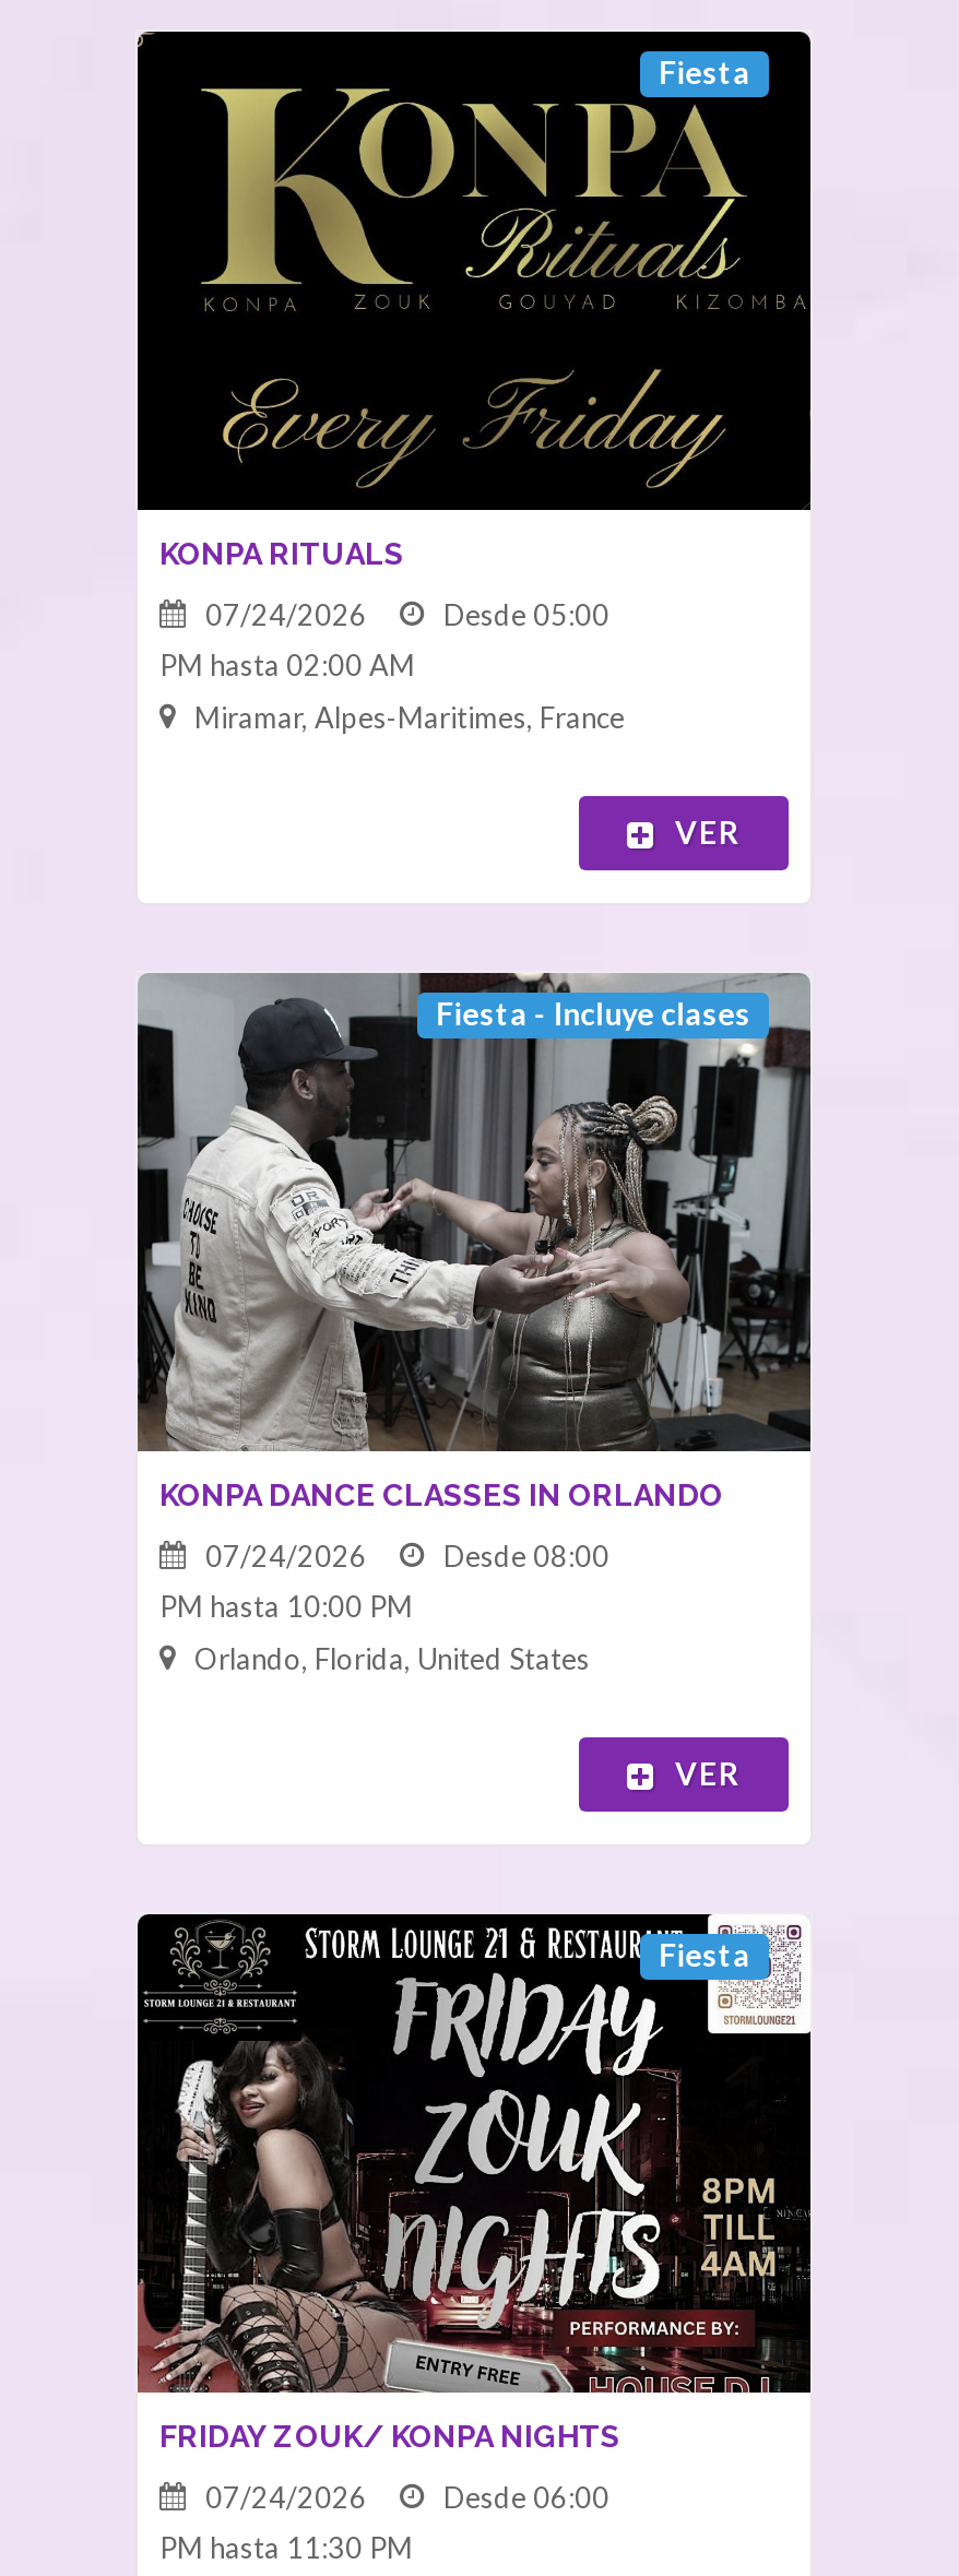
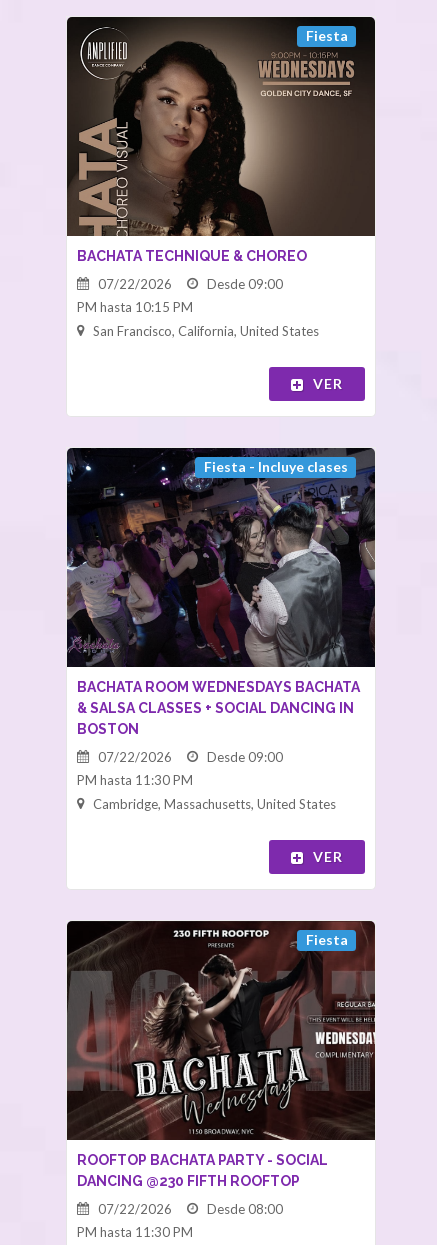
[138,34,810,571] [image] | KONPA RITUALS -> [67,17,375,264] [image] | BACHATA TECHNIQUE & CHOREO
[159,597,609,682] 07/24/2026 | Desde 05:00 | PM hasta 02:00 AM -> [77,276,283,315] 07/22/2026 | Desde 09:00 | PM hasta 10:15 PM
[175,700,625,735] Miramar, Alpes-Maritimes, France -> [84,323,319,339] San Francisco, California, United States
[138,973,808,1370] [image] -> [66,447,375,668] [image]
[159,1477,723,1512] KONPA DANCE CLASSES IN ORLANDO -> [77,679,360,737] BACHATA ROOM WEDNESDAYS BACHATA | & SALSA CLASSES + SOCIAL DANCING IN | BOSTON
[159,1539,609,1624] 07/24/2026 | Desde 08:00 | PM hasta 10:00 PM -> [77,749,283,788] 07/22/2026 | Desde 09:00 | PM hasta 11:30 PM
[175,1641,590,1676] Orlando, Florida, United States -> [84,796,336,812] Cambridge, Massachusetts, United States
[135,1914,810,2454] [image] | FRIDAY ZOUK/ KONPA NIGHTS -> [66,920,376,1189] [image] | ROOFTOP BACHATA PARTY - SOCIAL | DANCING @230 FIFTH ROOFTOP
[186,2480,609,2515] 07/24/2026 | Desde 06:00 -> [89,1201,283,1217] 07/22/2026 | Desde 08:00

